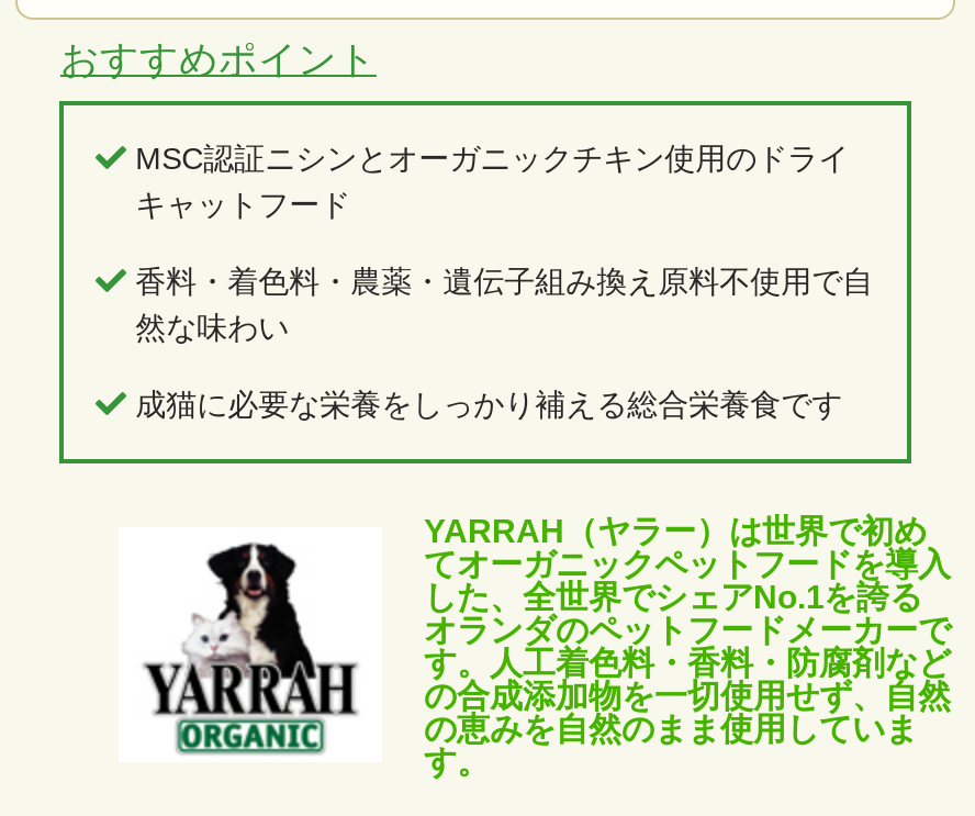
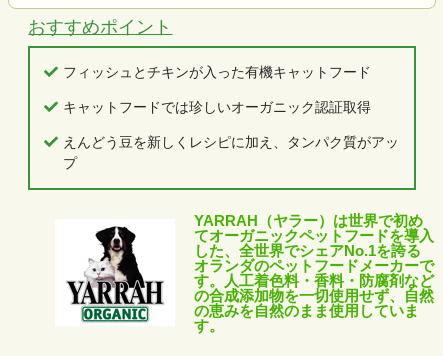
[135,141,849,223] MSC認証ニシンとオーガニックチキン使用のドライ | キャットフード -> [63,64,371,80] フィッシュとチキンが入った有機キャットフード
[135,264,873,346] 香料・着色料・農薬・遺伝子組み換え原料不使用で自 | 然な味わい -> [63,99,371,115] キャットフードでは珍しいオーガニック認証取得
[135,387,842,423] 成猫に必要な栄養をしっかり補える総合栄養食です -> [63,134,399,171] えんどう豆を新しくレシピに加え、タンパク質がアッ | プ

